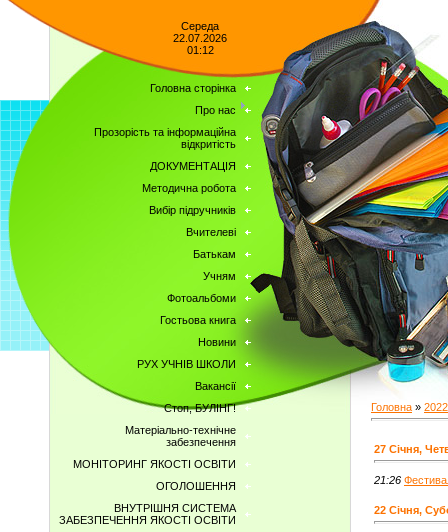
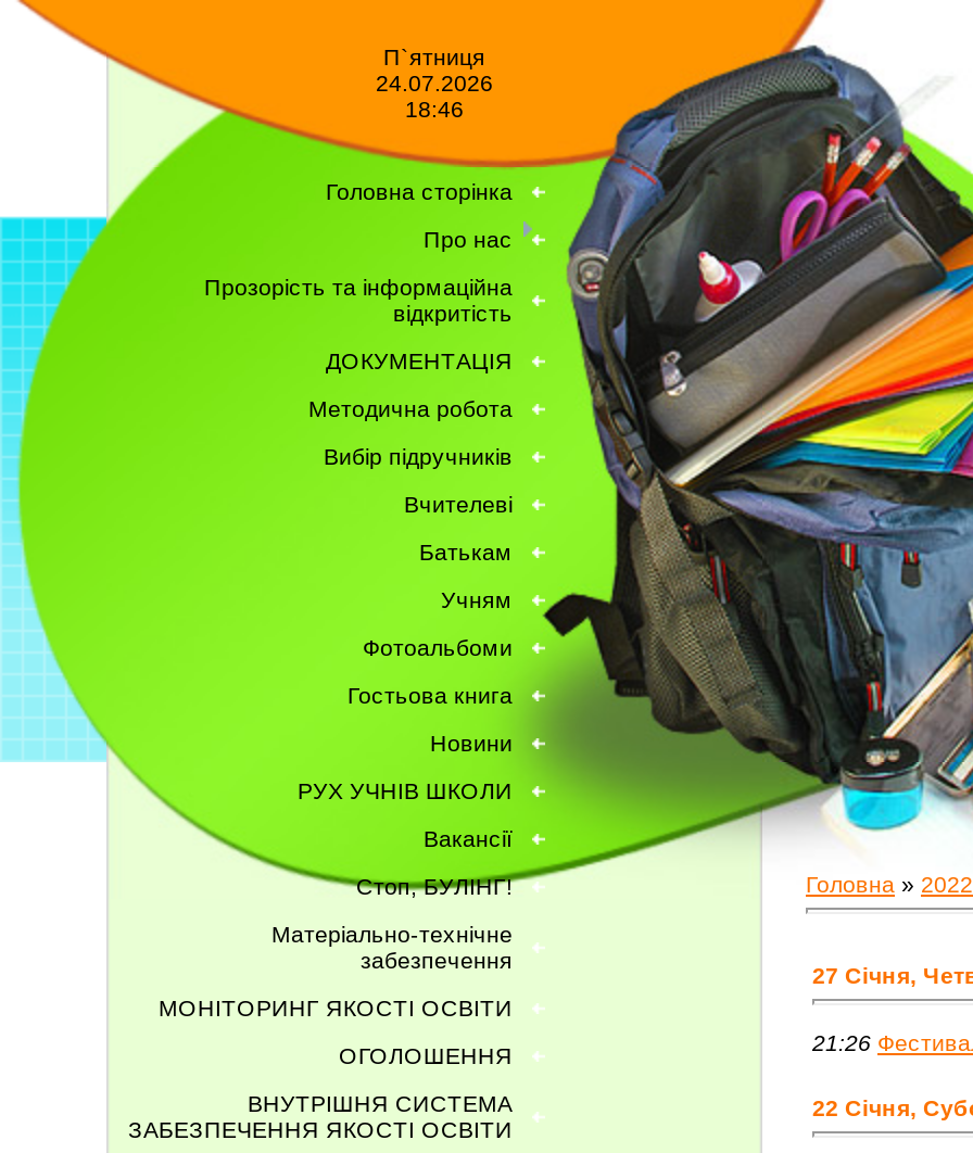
[173,20,227,56] Середа | 22.07.2026 | 01:12 -> [376,43,493,122] П`ятниця | 24.07.2026 | 18:46

